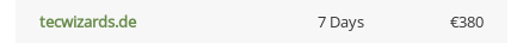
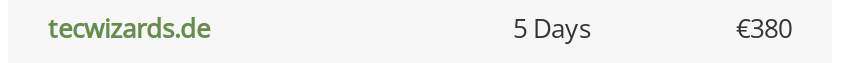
[317,11,364,32] 7 Days -> [513,10,591,46] 5 Days

